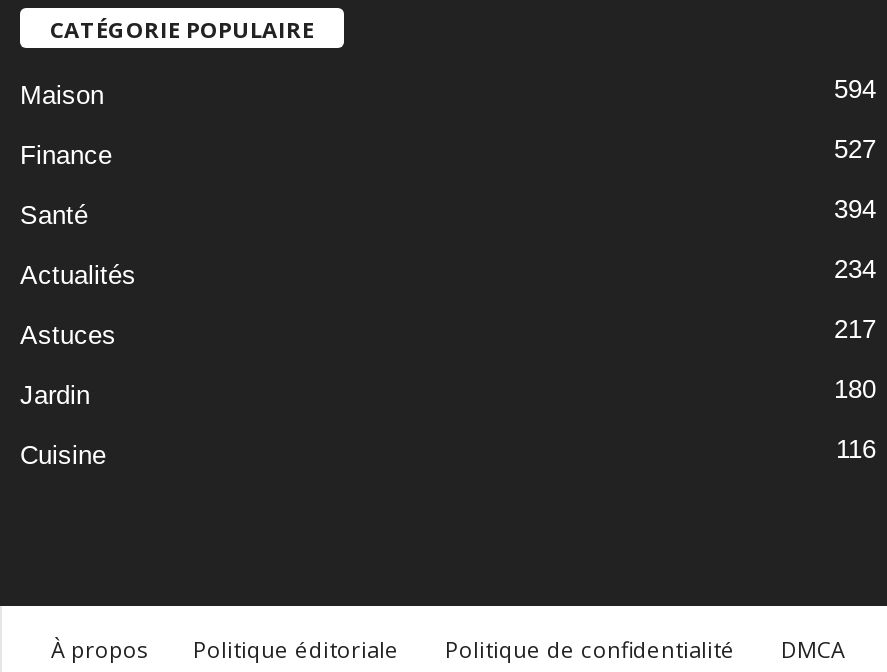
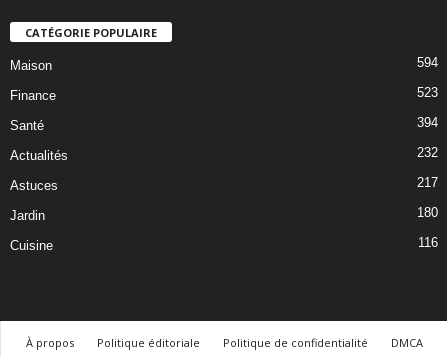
[834,133,876,163] 527 -> [417,84,438,99] 523
[834,253,876,283] 234 -> [417,144,438,159] 232

